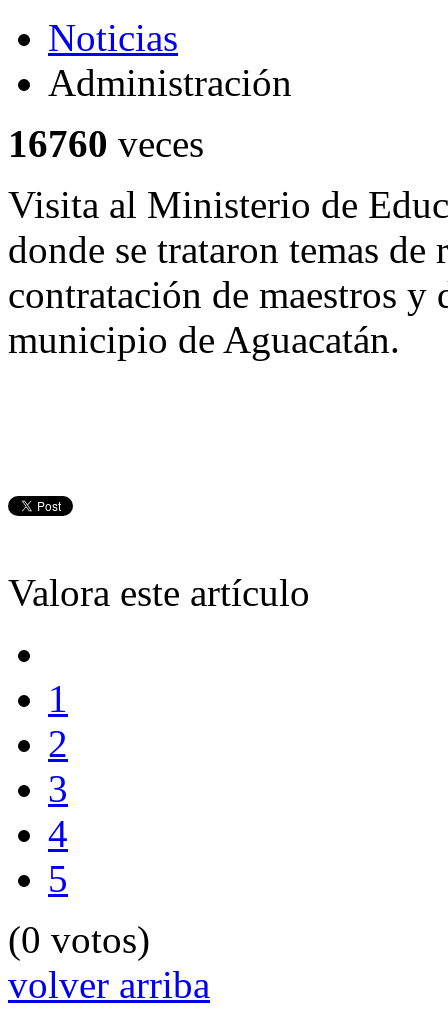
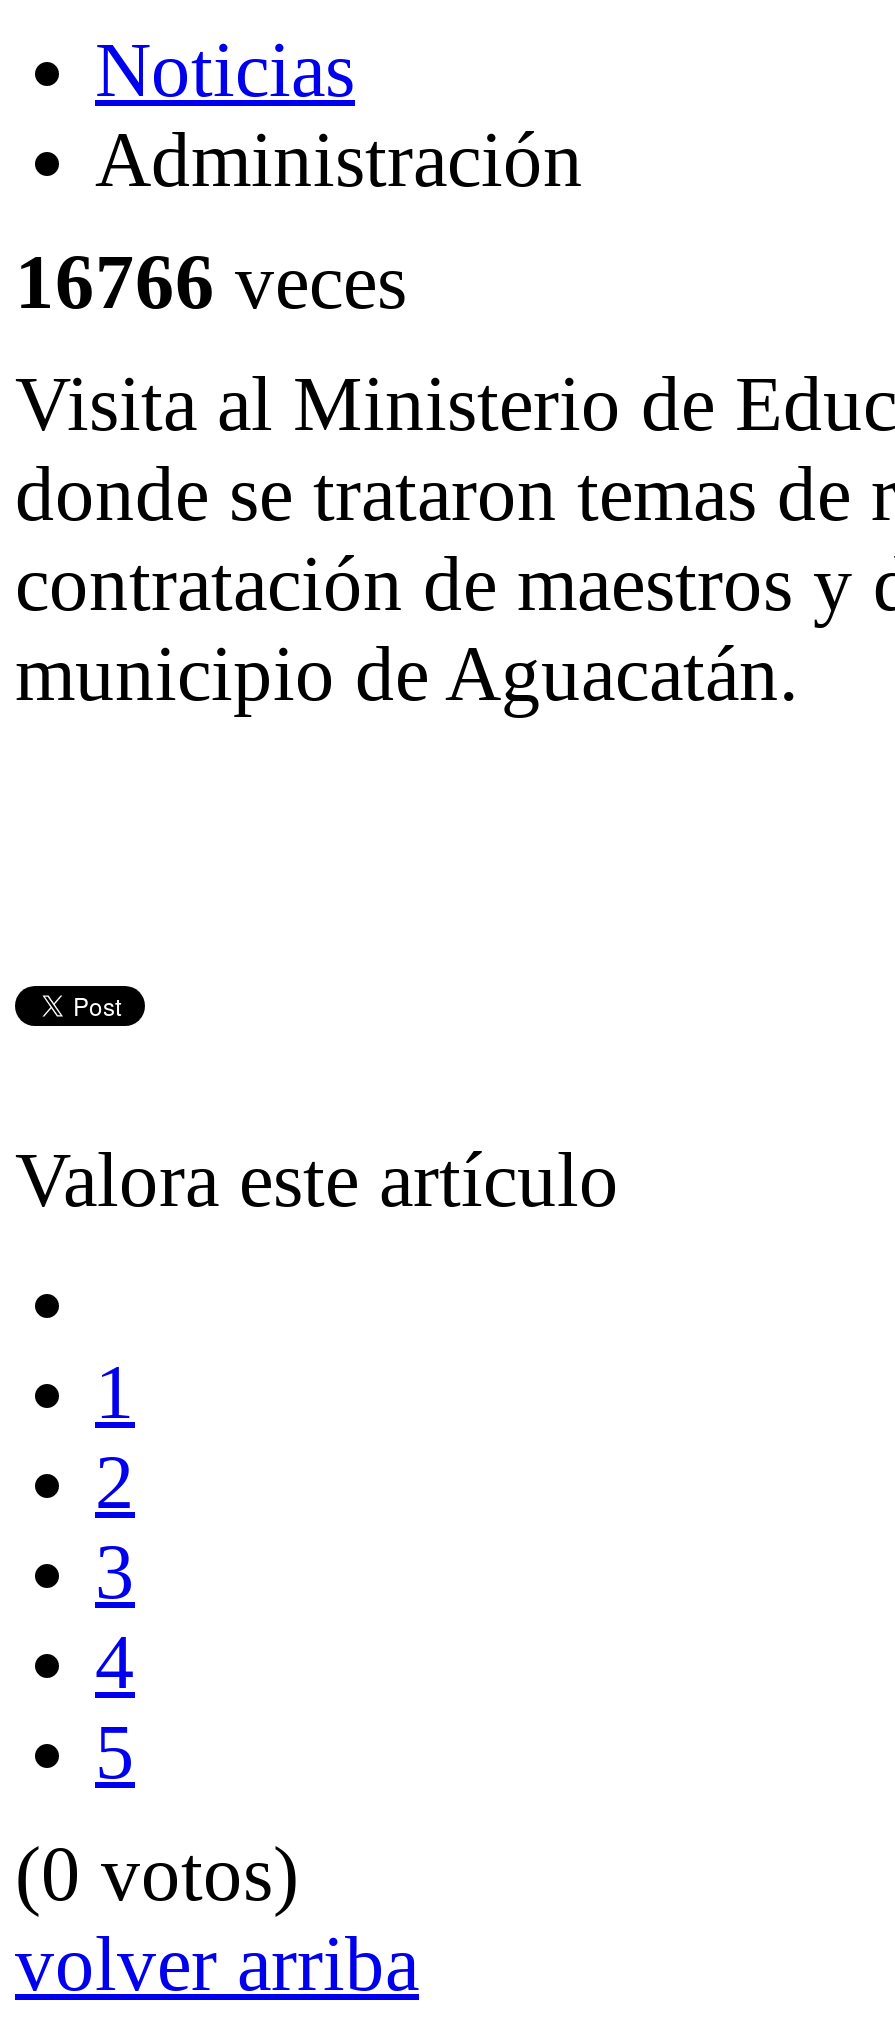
[8,122,204,165] 16760 veces -> [15,238,407,324] 16766 veces

